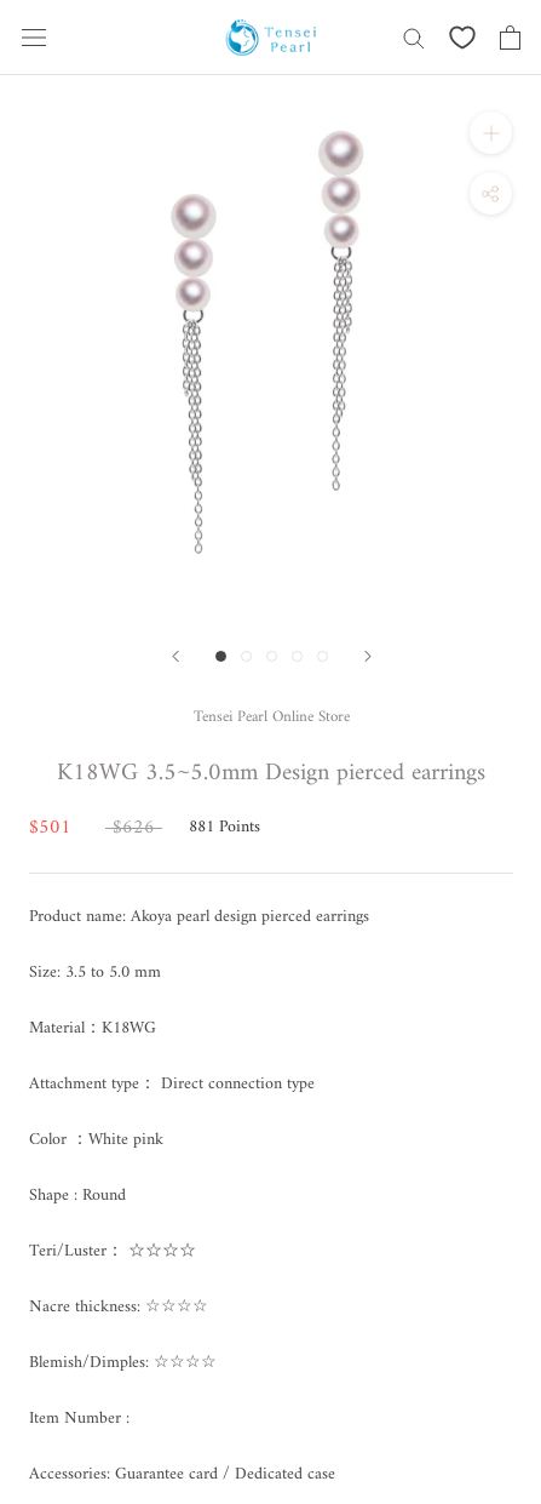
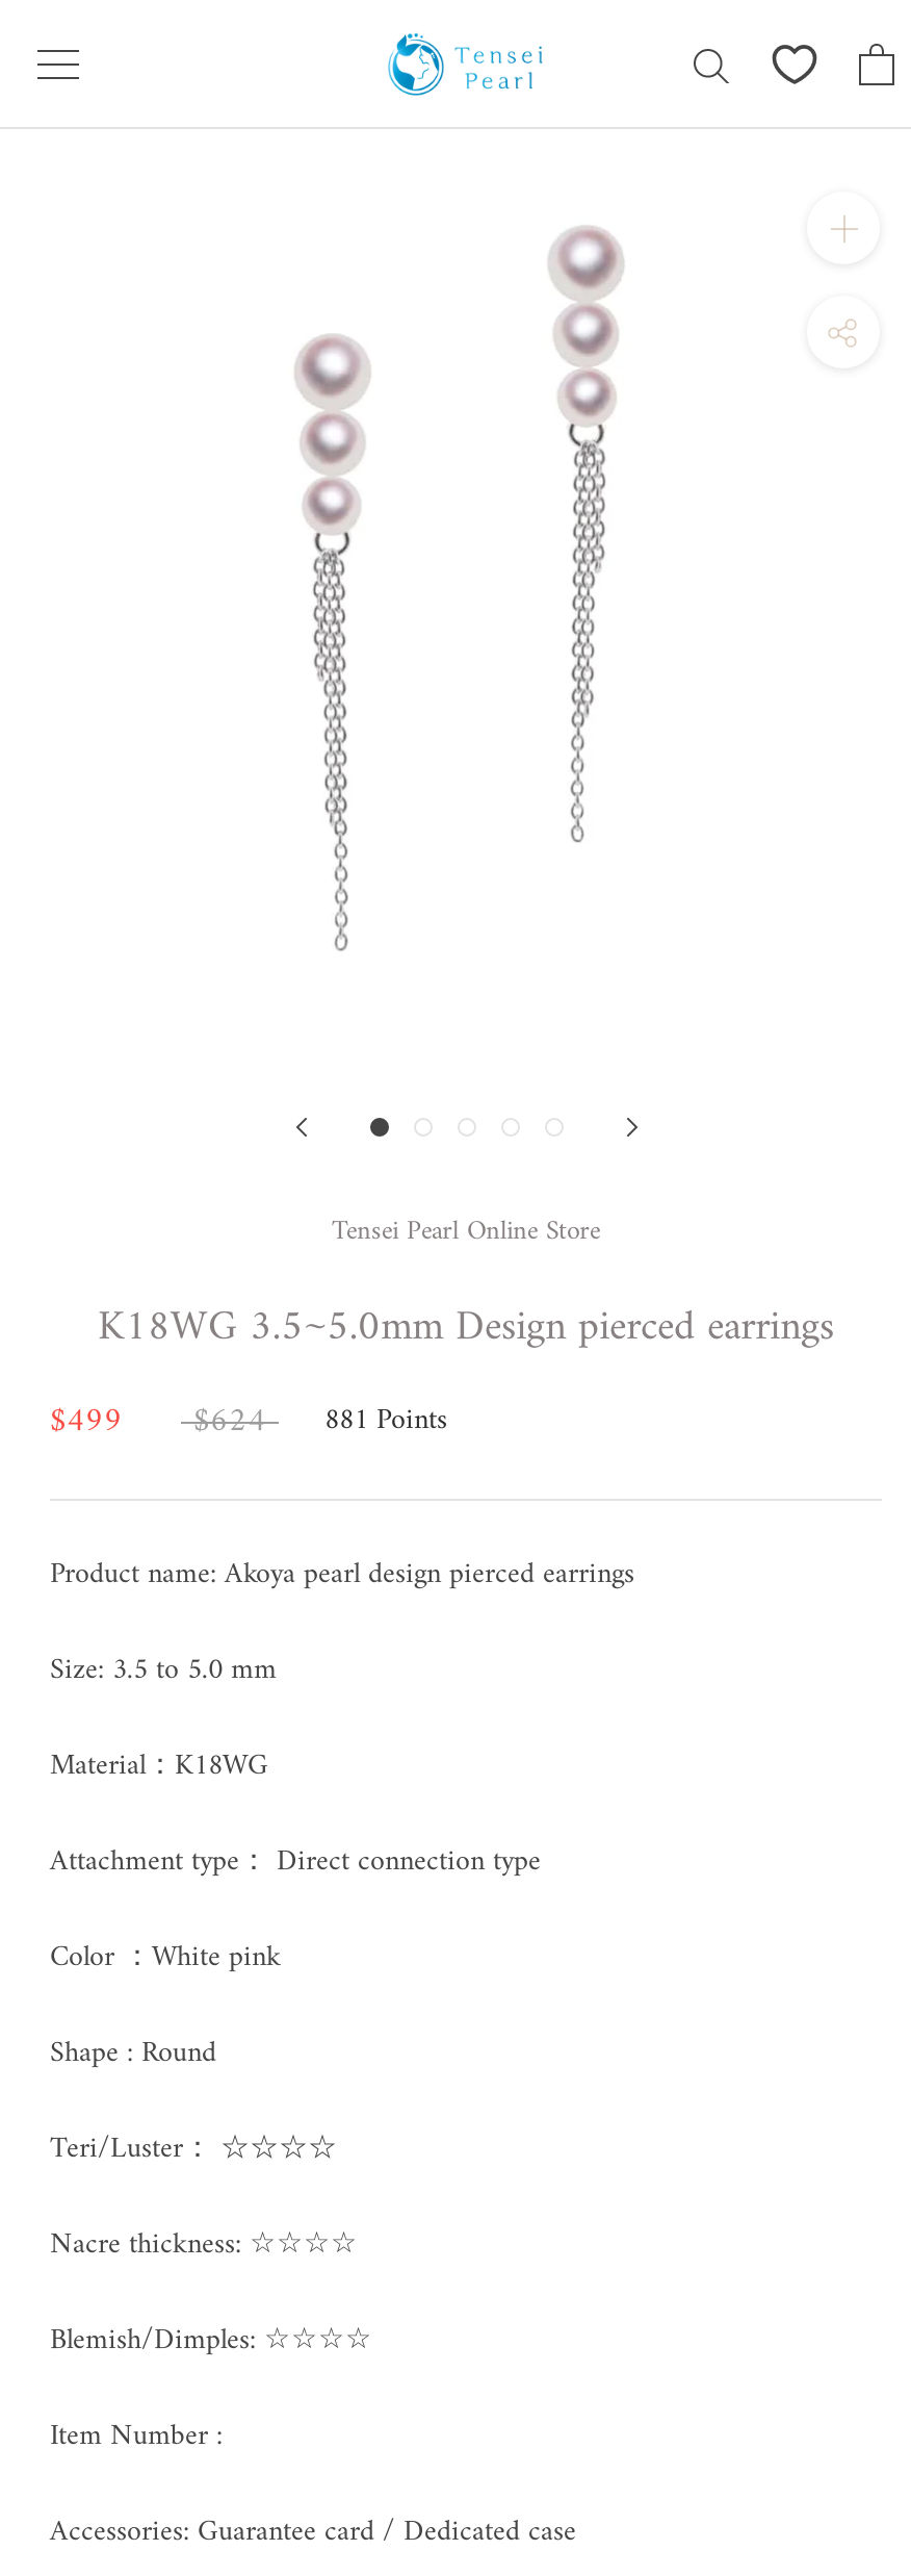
[29,810,71,844] $501 -> [50,1393,123,1451] $499
[113,810,155,844] $626 -> [193,1393,266,1451] $624

